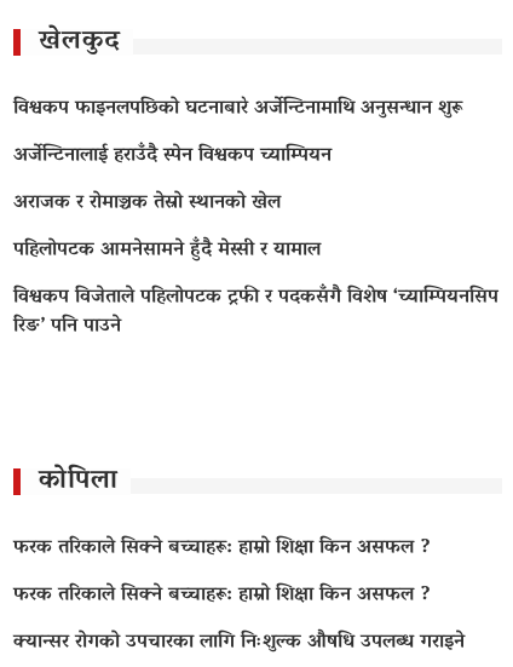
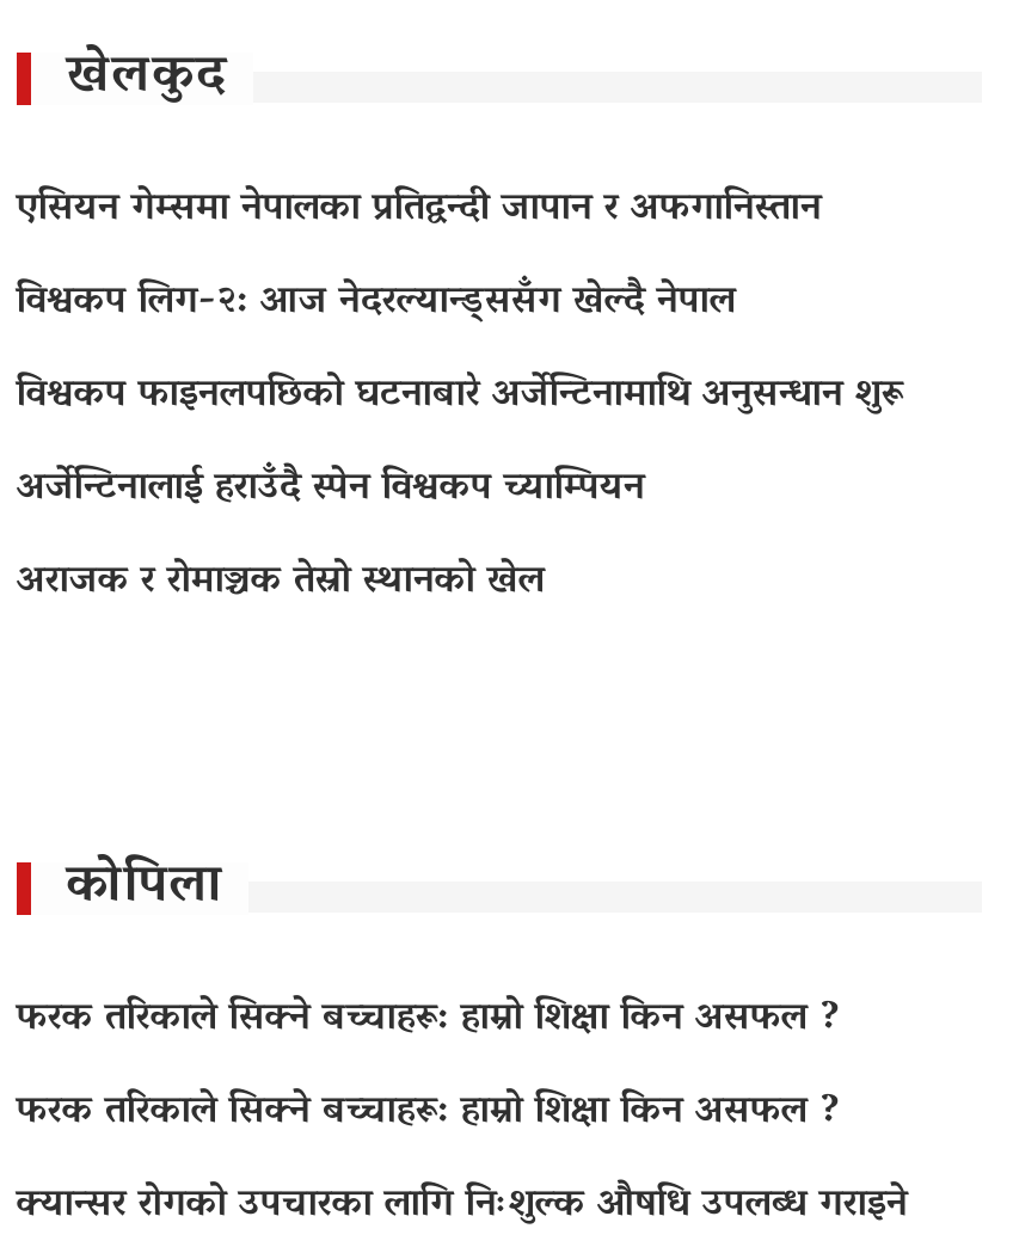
none -> [16,174,821,339] एसियन गेम्समा नेपालका प्रतिद्वन्दी जापान र अफगानिस्तान | विश्वकप लिग-२: आज नेदरल्यान्ड्ससँग खेल्दै नेपाल
moved [13,91,462,221] -> [16,360,902,618]: विश्वकप फाइनलपछिको घटनाबारे अर्जेन्टिनामाथि अनुसन्धान शुरू | अराजक र रोमाञ्चक तेस्रो स्थानको खेल
[13,232,498,345] पहिलोपटक आमनेसामने हुँदै मेस्सी र यामाल | विश्वकप विजेताले पहिलोपटक ट्रफी र पदकसँगै विशेष ‘च्याम्पियनसिप | रिङ’ पनि पाउने -> none

